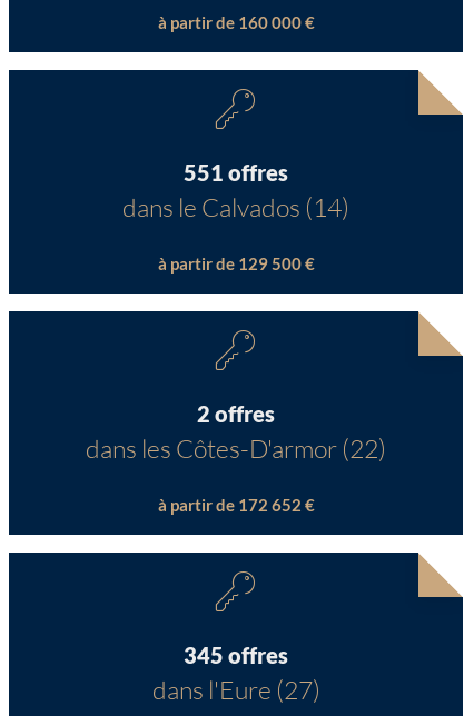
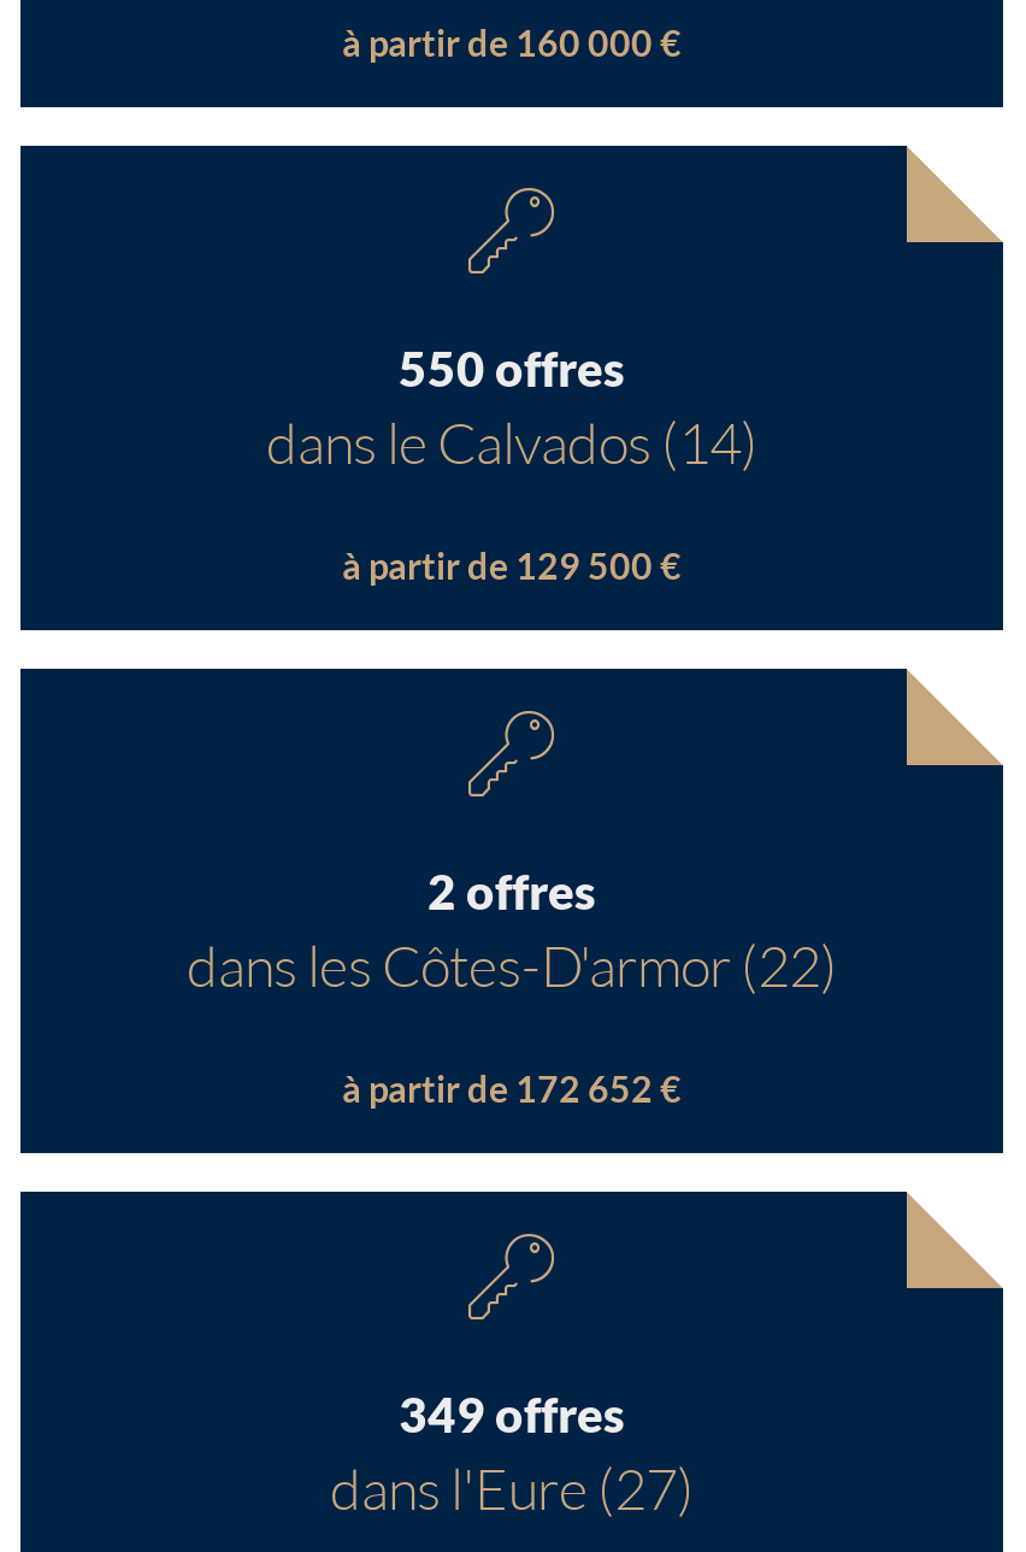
[184,158,288,185] 551 offres -> [399,337,625,395] 550 offres
[184,641,288,668] 345 offres -> [399,1383,625,1441] 349 offres

